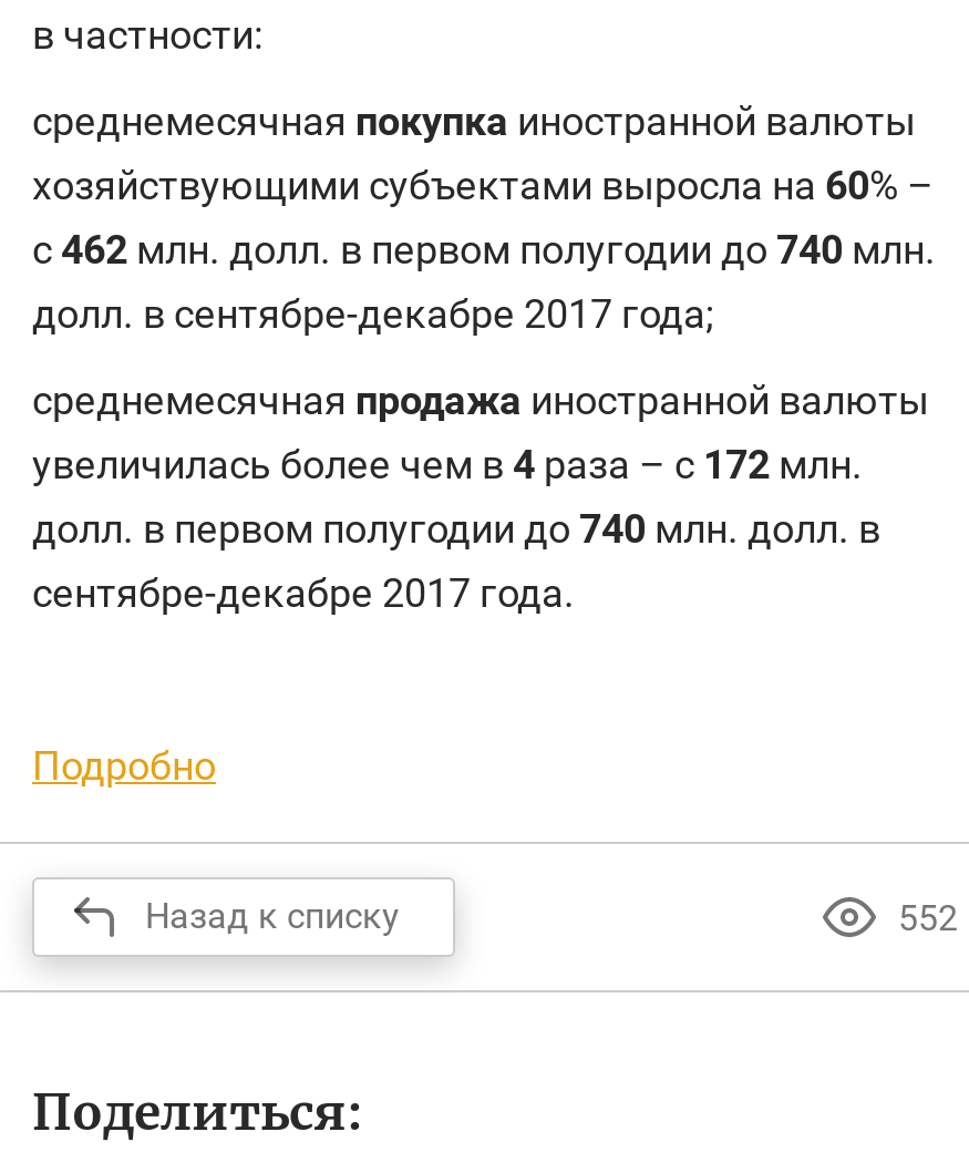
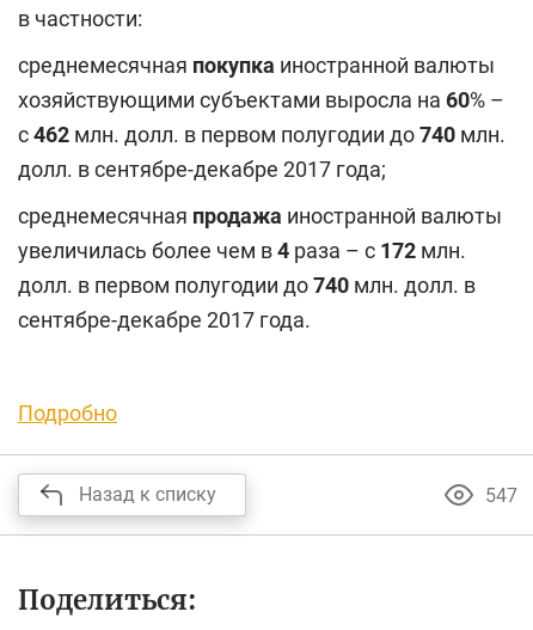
[898,897,958,939] 552 -> [485,484,517,507] 547

